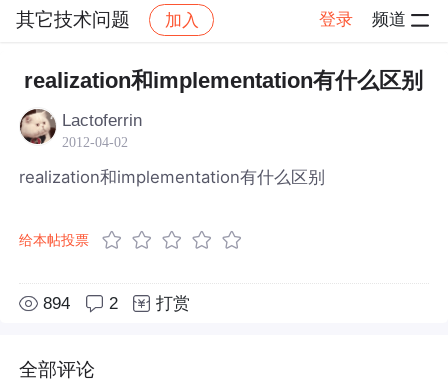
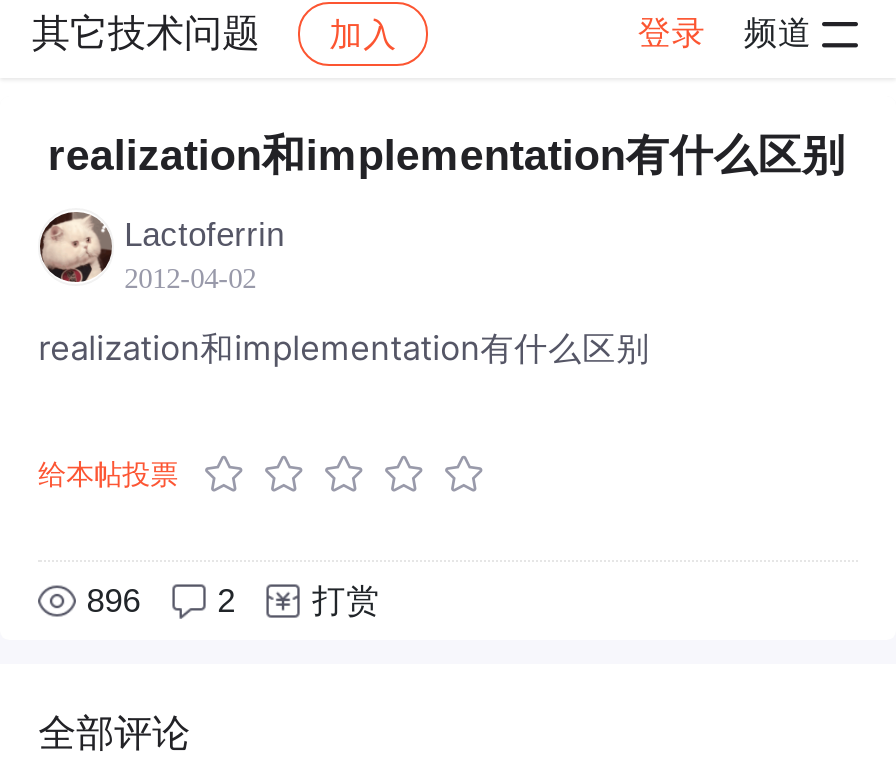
[43,294,70,313] 894 -> [86,583,140,621] 896

